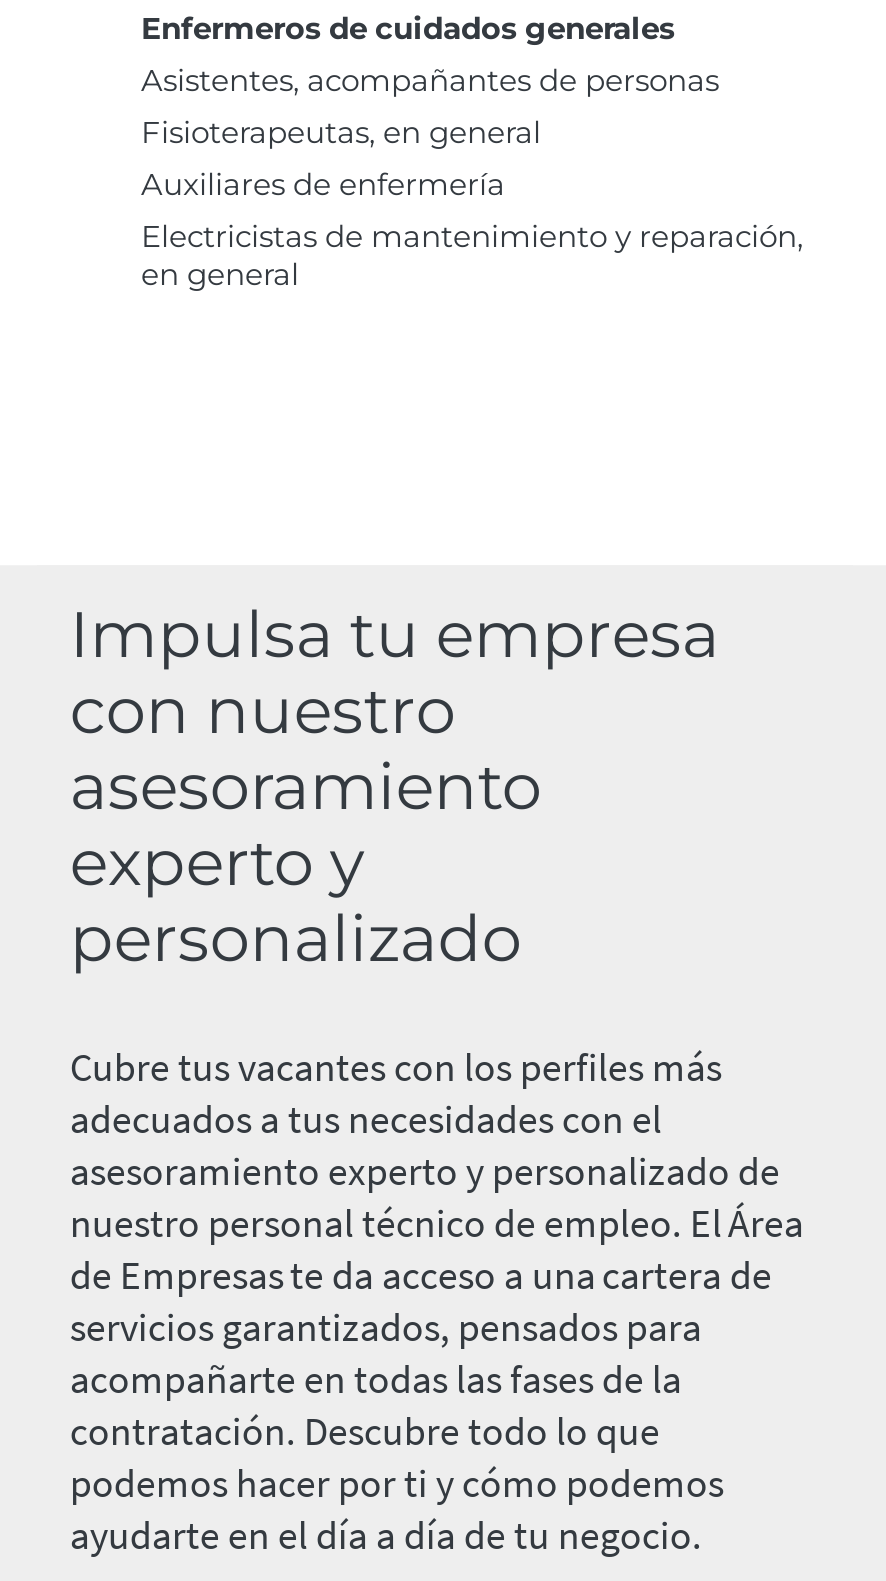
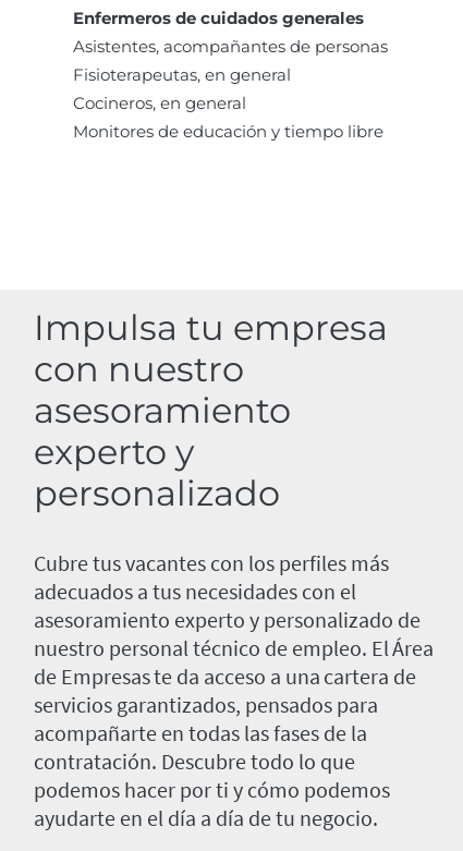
[141,166,803,294] Auxiliares de enfermería | Electricistas de mantenimiento y reparación, | en general -> [73,92,383,141] Cocineros, en general | Monitores de educación y tiempo libre

